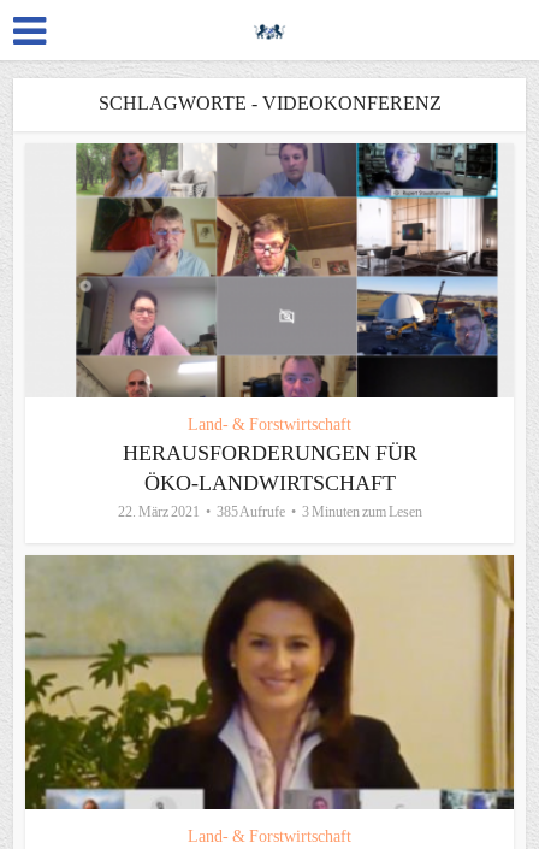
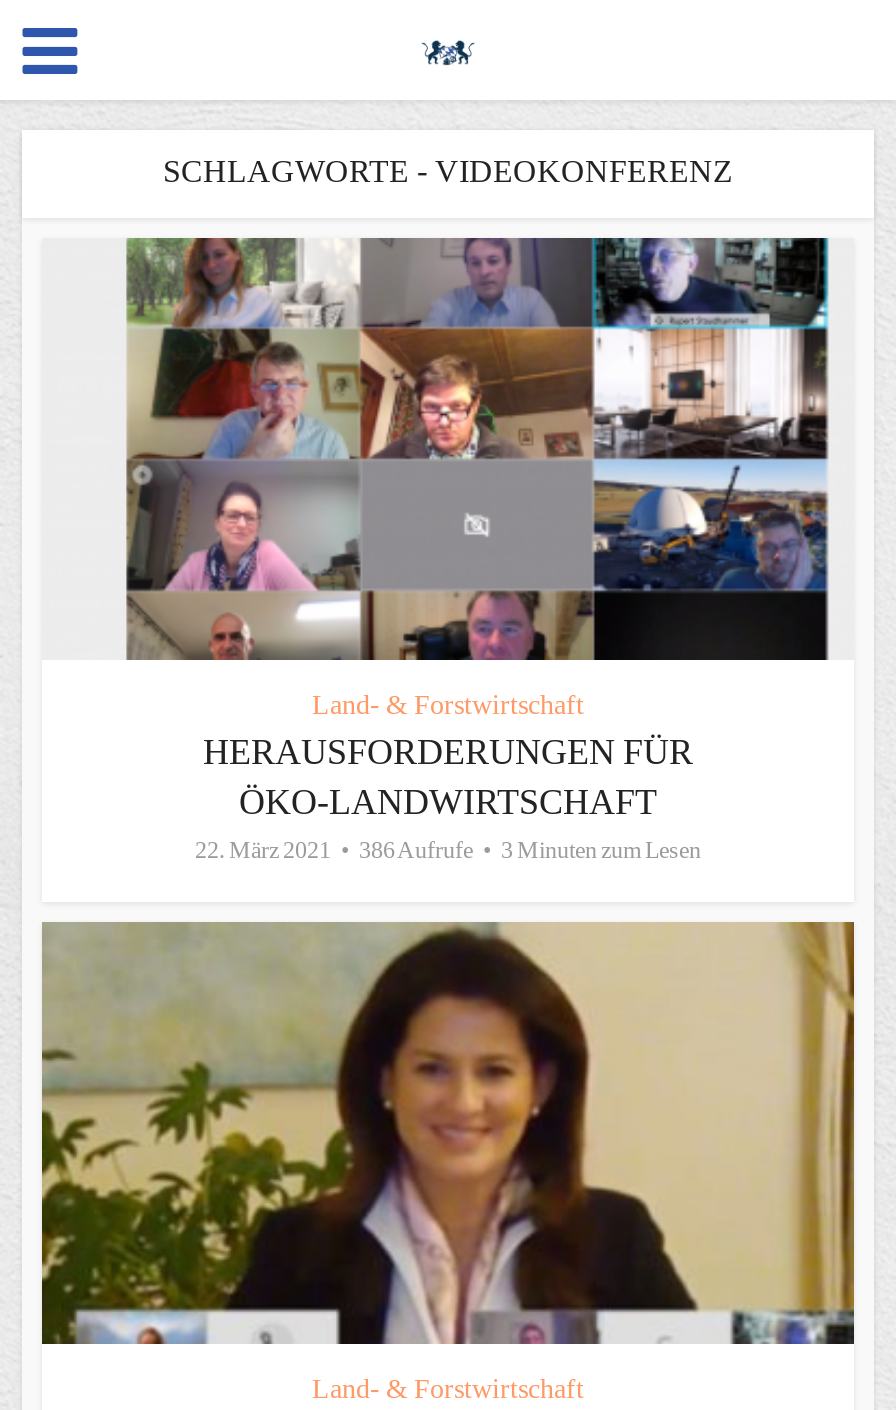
[117,503,422,520] 22. März 2021 385 Aufrufe 3 Minuten zum Lesen -> [195,836,701,864] 22. März 2021 386 Aufrufe 3 Minuten zum Lesen

